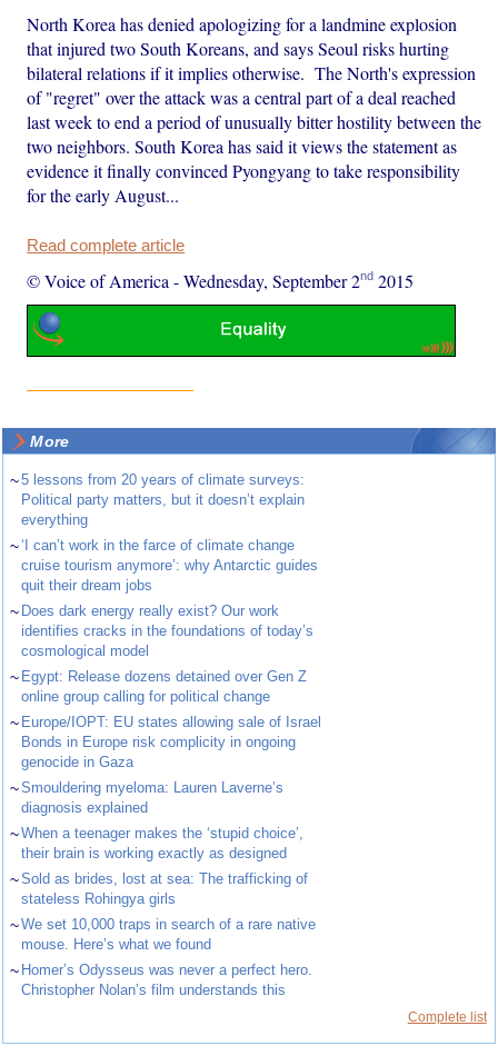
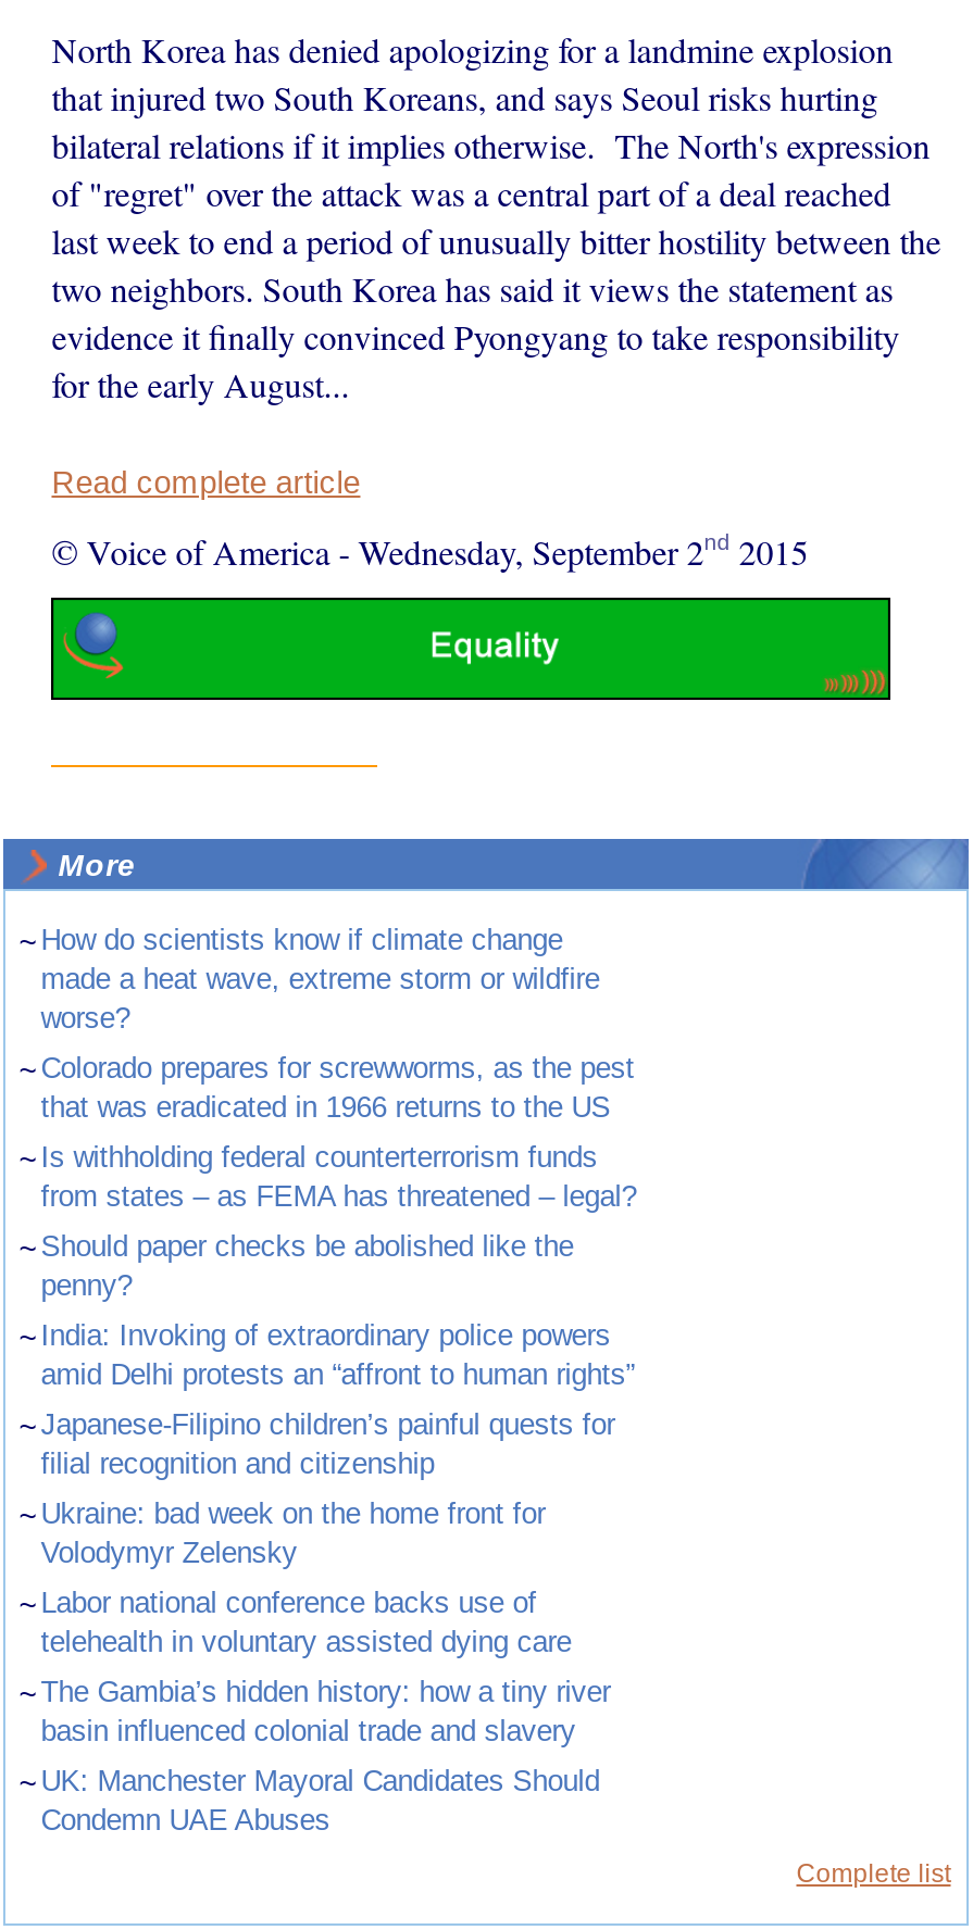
[10,472,305,529] ~ 5 lessons from 20 years of climate surveys: | Political party matters, but it doesn’t explain | everything -> [19,925,599,1036] ~ How do scientists know if climate change | made a heat wave, extreme storm or wildfire | worse?
[10,537,318,594] ~ ‘I can’t work in the farce of climate change | cruise tourism anymore’: why Antarctic guides | quit their dream jobs -> [19,1053,634,1125] ~ Colorado prepares for screwworms, as the pest | that was eradicated in 1966 returns to the US
[10,603,314,660] ~ Does dark energy really exist? Our work | identifies cracks in the foundations of today’s | cosmological model -> [19,1142,636,1214] ~ Is withholding federal counterterrorism funds | from states – as FEMA has threatened – legal?
[10,669,307,705] ~ Egypt: Release dozens detained over Gen Z | online group calling for political change -> [19,1231,573,1303] ~ Should paper checks be abolished like the | penny?
[10,714,321,771] ~ Europe/IOPT: EU states allowing sale of Israel | Bonds in Europe risk complicity in ongoing | genocide in Gaza -> [19,1320,634,1392] ~ India: Invoking of extraordinary police powers | amid Delhi protests an “affront to human rights”
[10,780,284,816] ~ Smouldering myeloma: Lauren Laverne’s | diagnosis explained -> [19,1409,615,1481] ~ Japanese-Filipino children’s painful quests for | filial recognition and citizenship
[10,825,304,862] ~ When a teenager makes the ‘stupid choice’, | their brain is working exactly as designed -> [19,1499,545,1570] ~ Ukraine: bad week on the home front for | Volodymyr Zelensky
[10,871,308,908] ~ Sold as brides, lost at sea: The trafficking of | stateless Rohingya girls -> [19,1588,571,1659] ~ Labor national conference backs use of | telehealth in voluntary assisted dying care
[10,917,316,953] ~ We set 10,000 traps in search of a rare native | mouse. Here’s what we found -> [19,1677,610,1749] ~ The Gambia’s hidden history: how a tiny river | basin influenced colonial trade and slavery
[10,962,313,999] ~ Homer’s Odysseus was never a perfect hero. | Christopher Nolan’s film understands this -> [19,1766,599,1838] ~ UK: Manchester Mayoral Candidates Should | Condemn UAE Abuses

